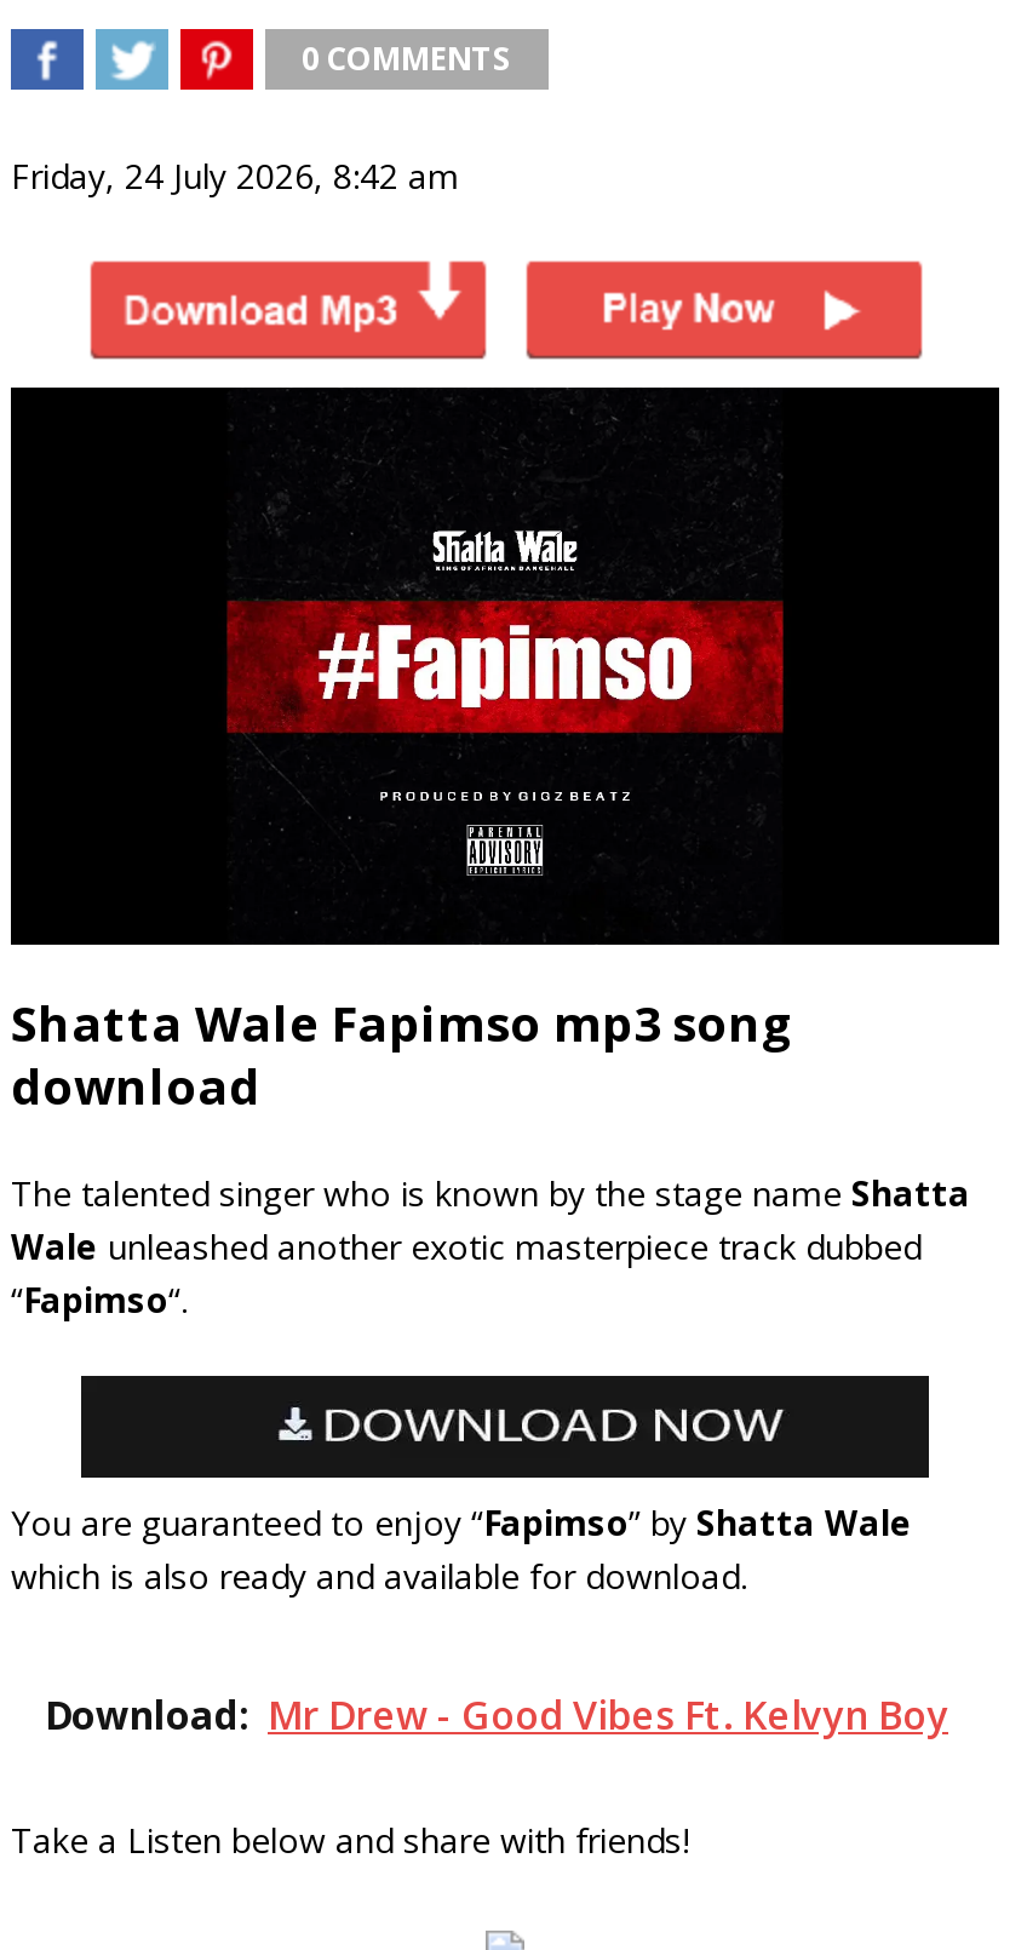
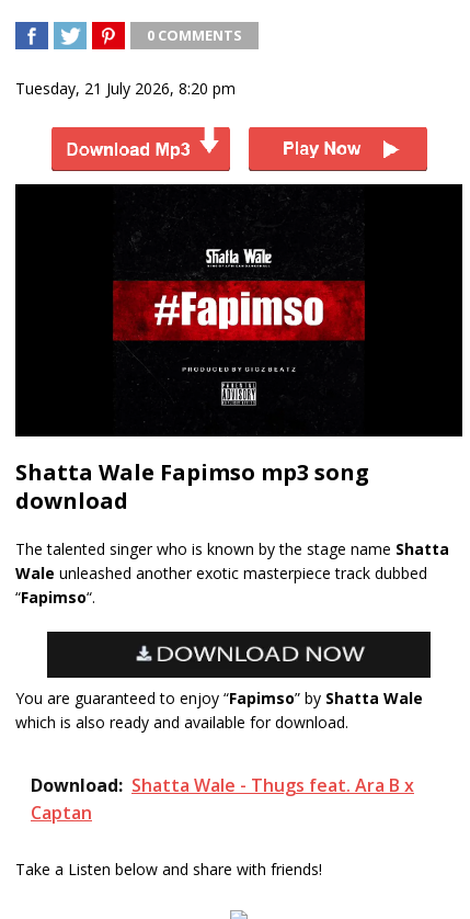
[11,153,459,199] Friday, 24 July 2026, 8:42 am -> [15,78,236,99] Tuesday, 21 July 2026, 8:20 pm
[45,1687,948,1740] Download: Mr Drew - Good Vibes Ft. Kelvyn Boy -> [31,773,414,824] Download: Shatta Wale - Thugs feat. Ara B x | Captan

